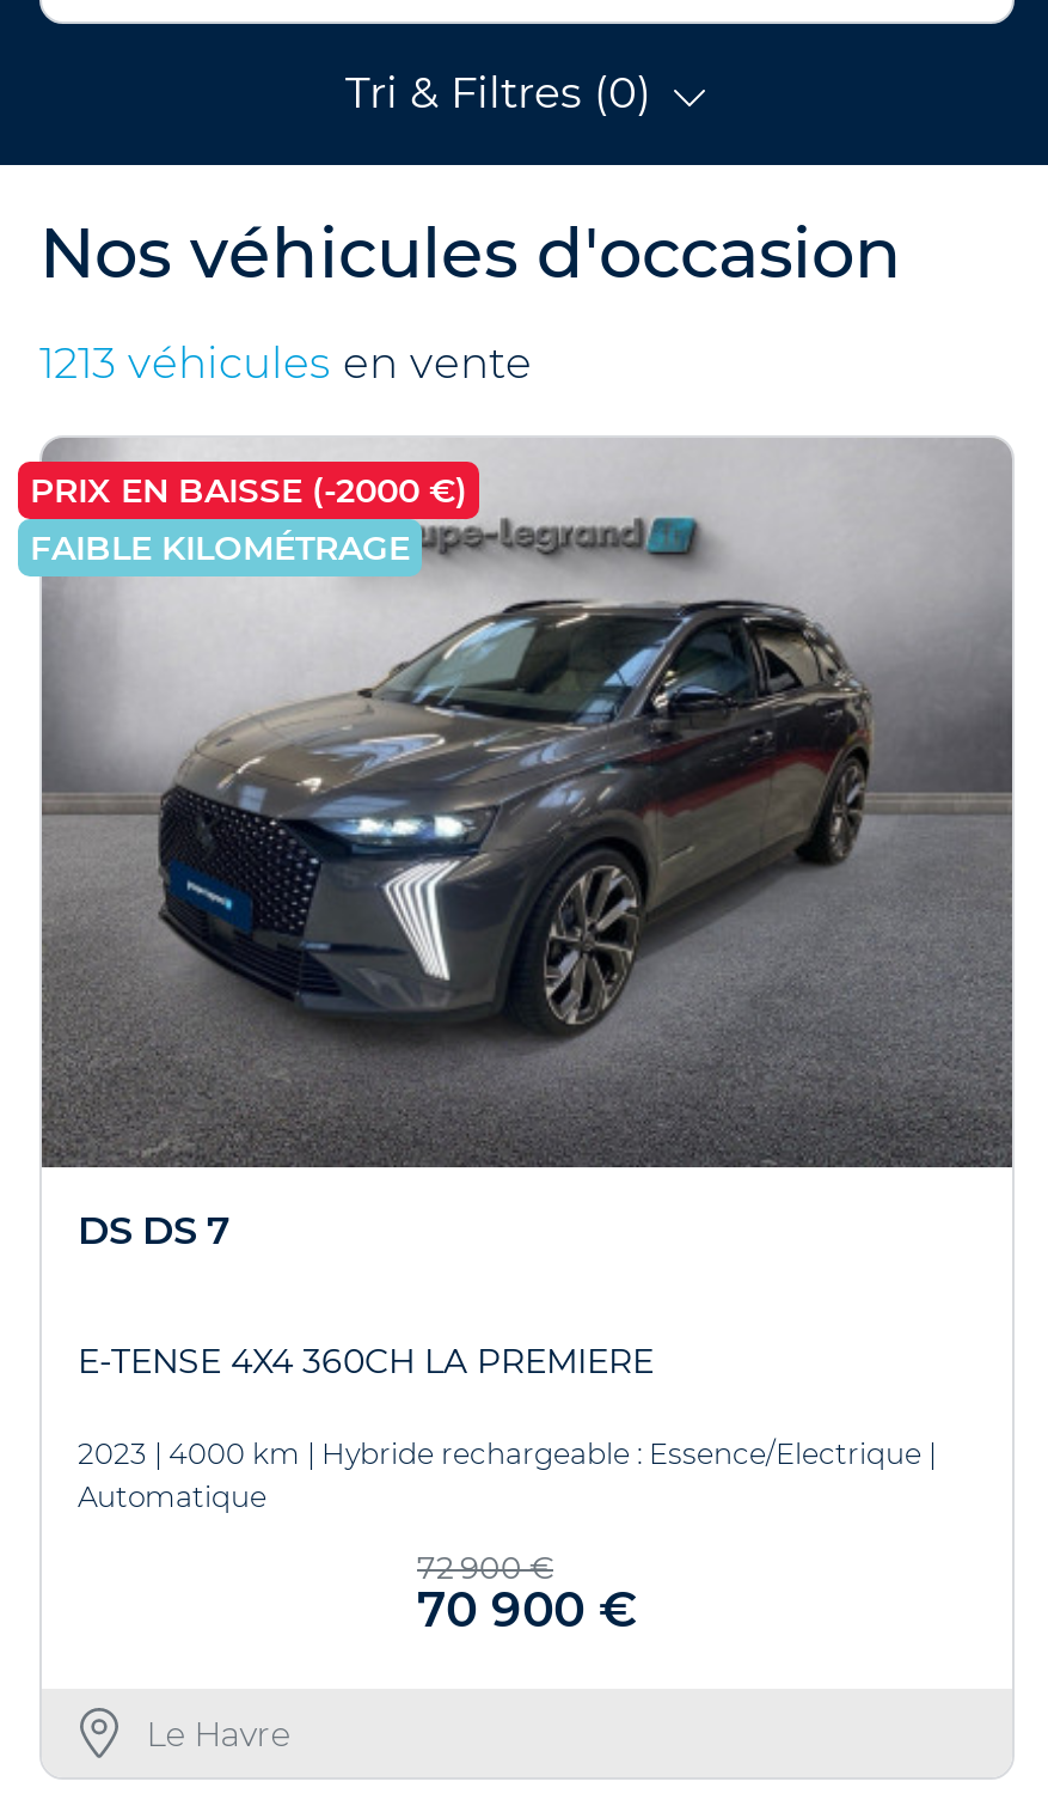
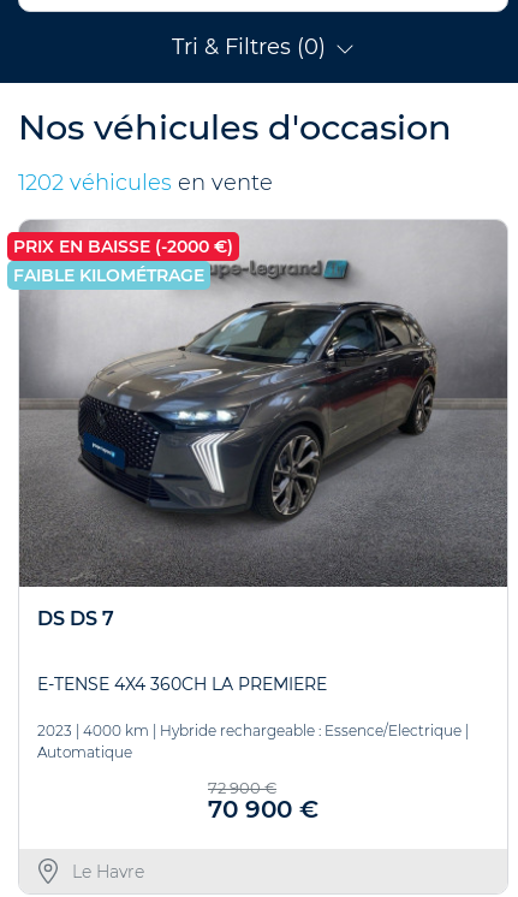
[39,337,532,390] 1213 véhicules en vente -> [18,170,273,196] 1202 véhicules en vente

